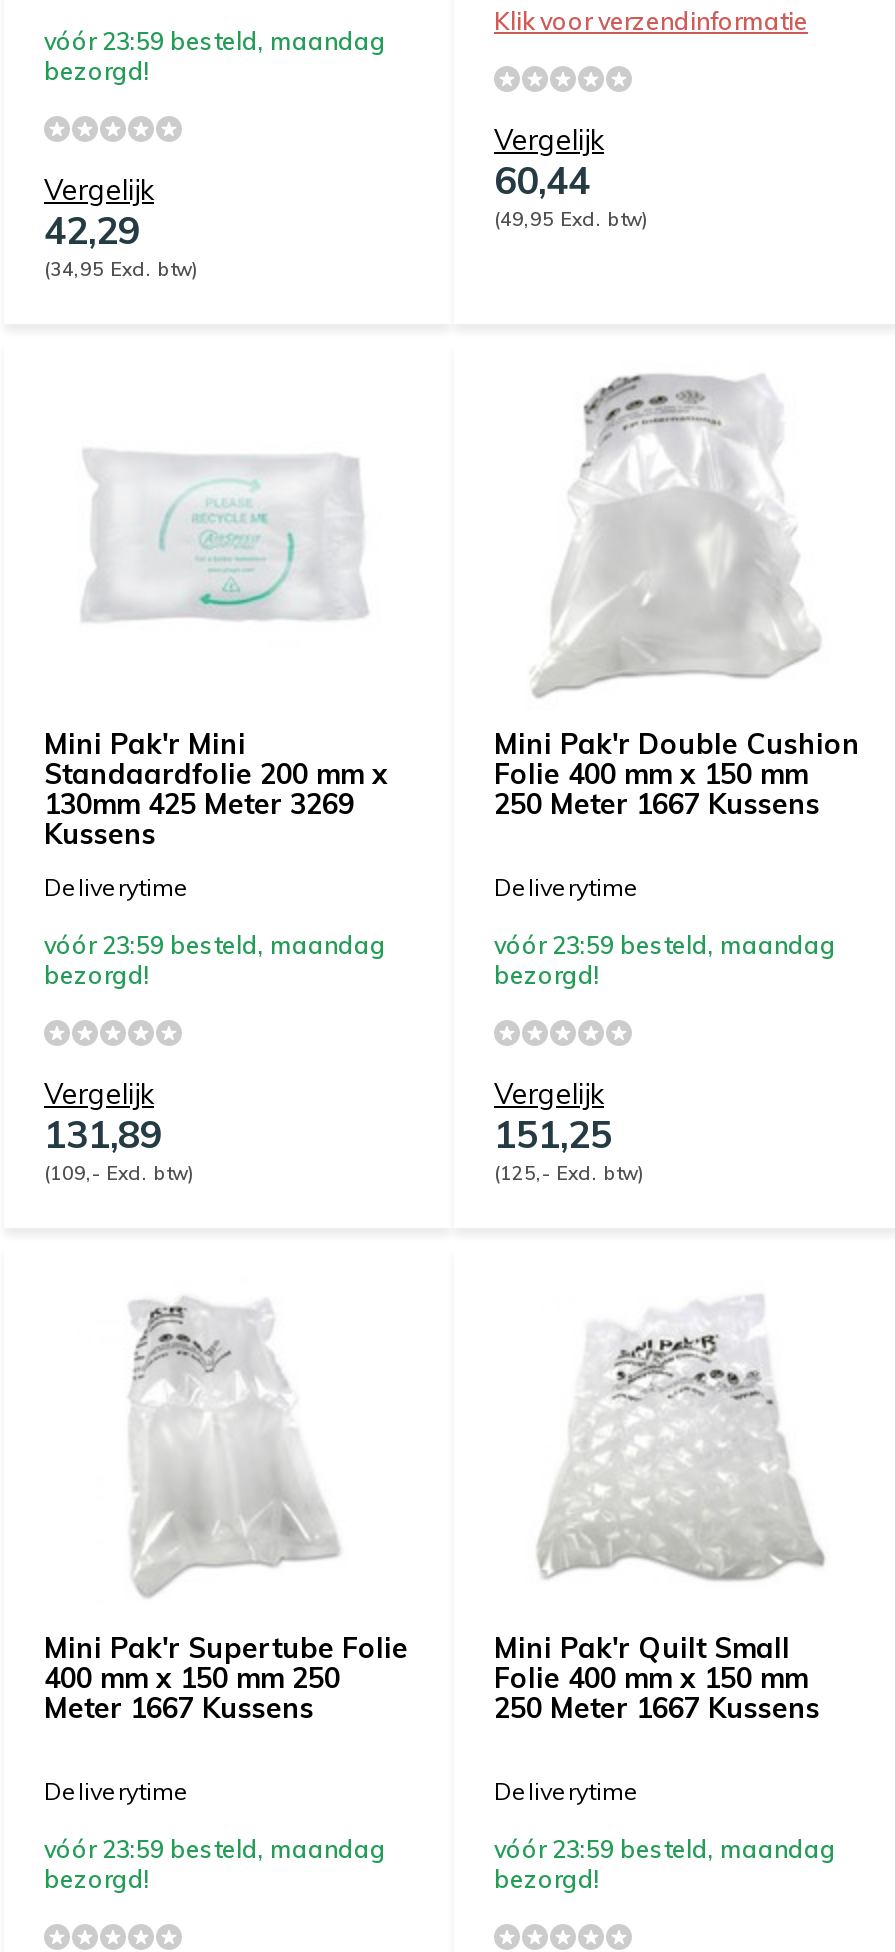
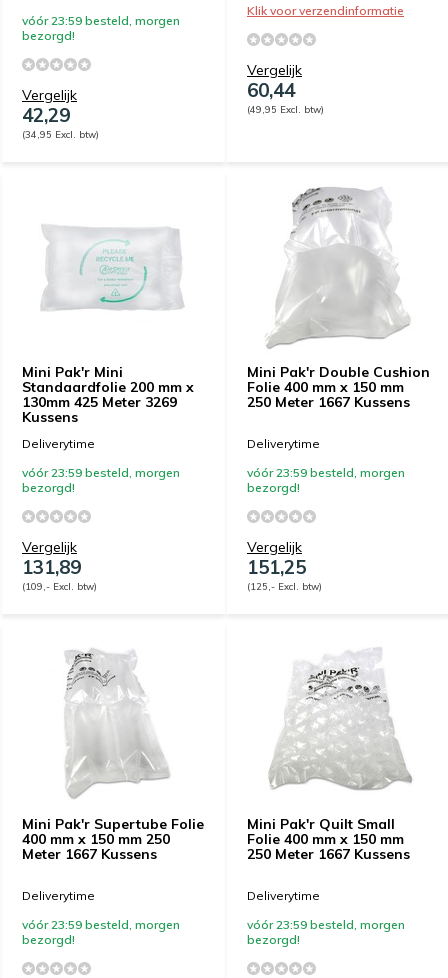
[44,26,386,56] vóór 23:59 besteld, maandag -> [22,13,180,28] vóór 23:59 besteld, morgen
[44,930,386,960] vóór 23:59 besteld, maandag -> [22,465,180,480] vóór 23:59 besteld, morgen
[494,930,836,960] vóór 23:59 besteld, maandag -> [247,465,405,480] vóór 23:59 besteld, morgen
[44,1834,386,1864] vóór 23:59 besteld, maandag -> [22,917,180,932] vóór 23:59 besteld, morgen
[494,1834,836,1864] vóór 23:59 besteld, maandag -> [247,917,405,932] vóór 23:59 besteld, morgen

